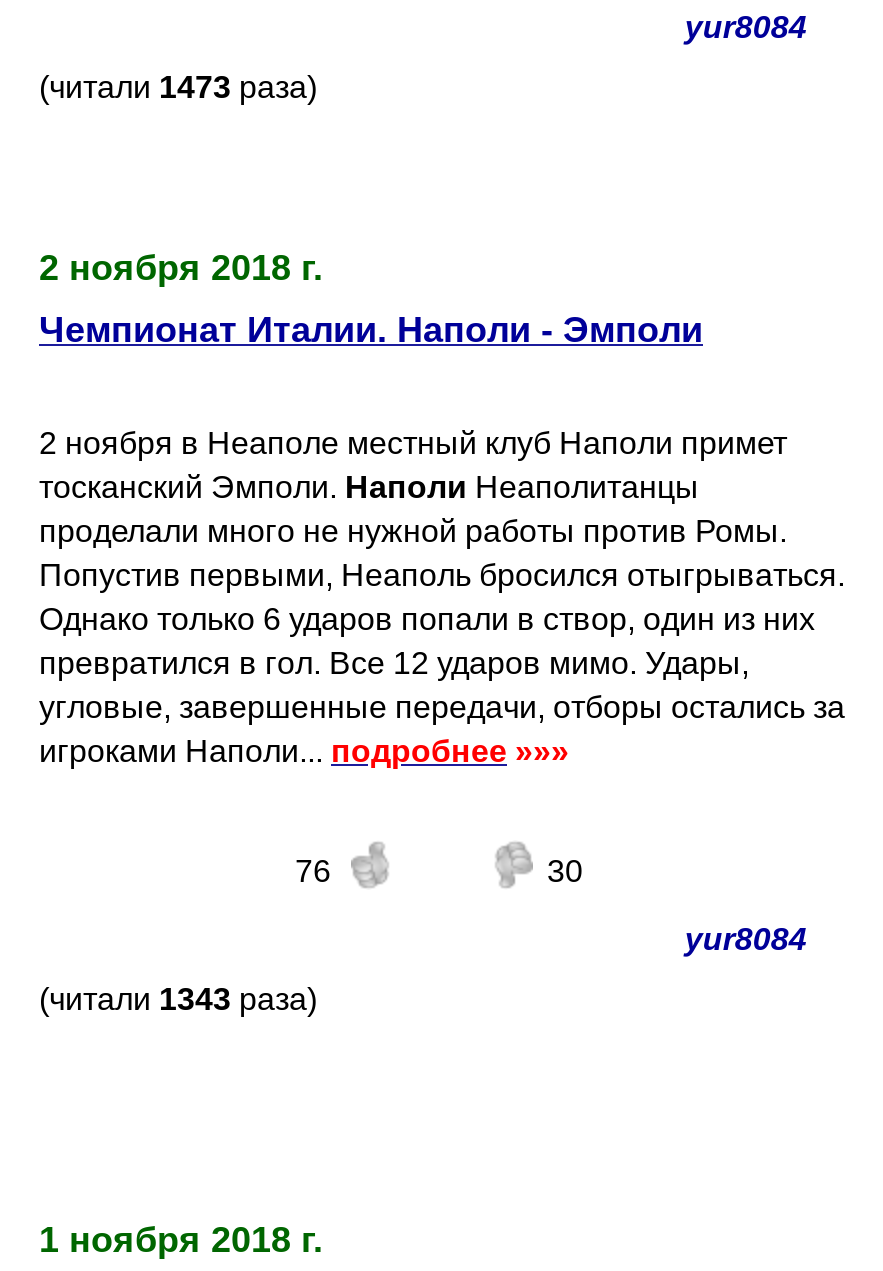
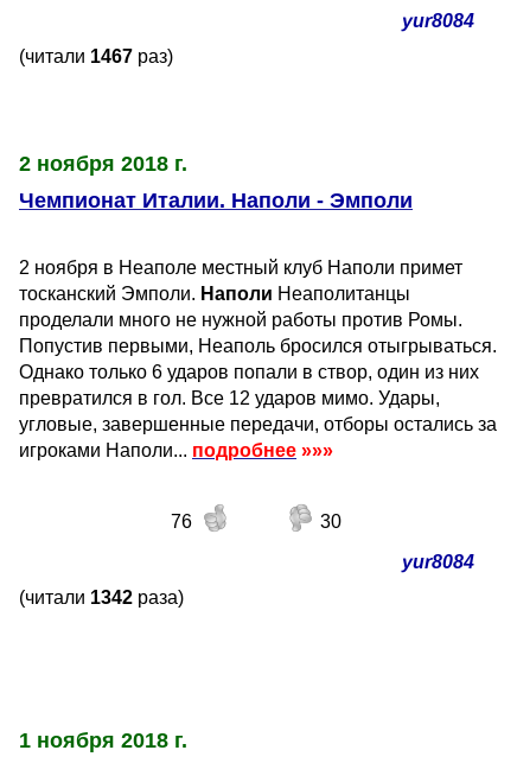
[39,70,317,104] (читали 1473 раза) -> [19,46,173,66] (читали 1467 раз)
[39,982,317,1016] (читали 1343 раза) -> [19,587,184,608] (читали 1342 раза)

